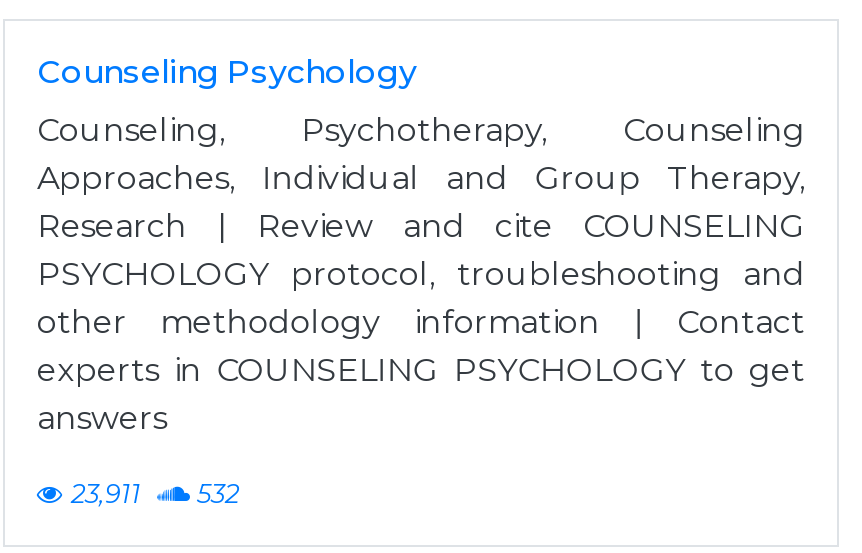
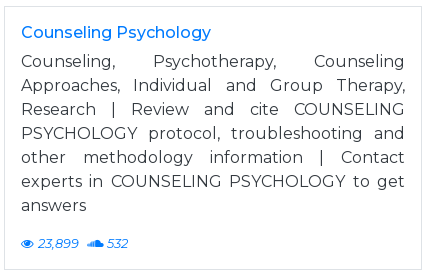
[71,478,239,508] 23,911 532 -> [38,236,128,251] 23,899 532

